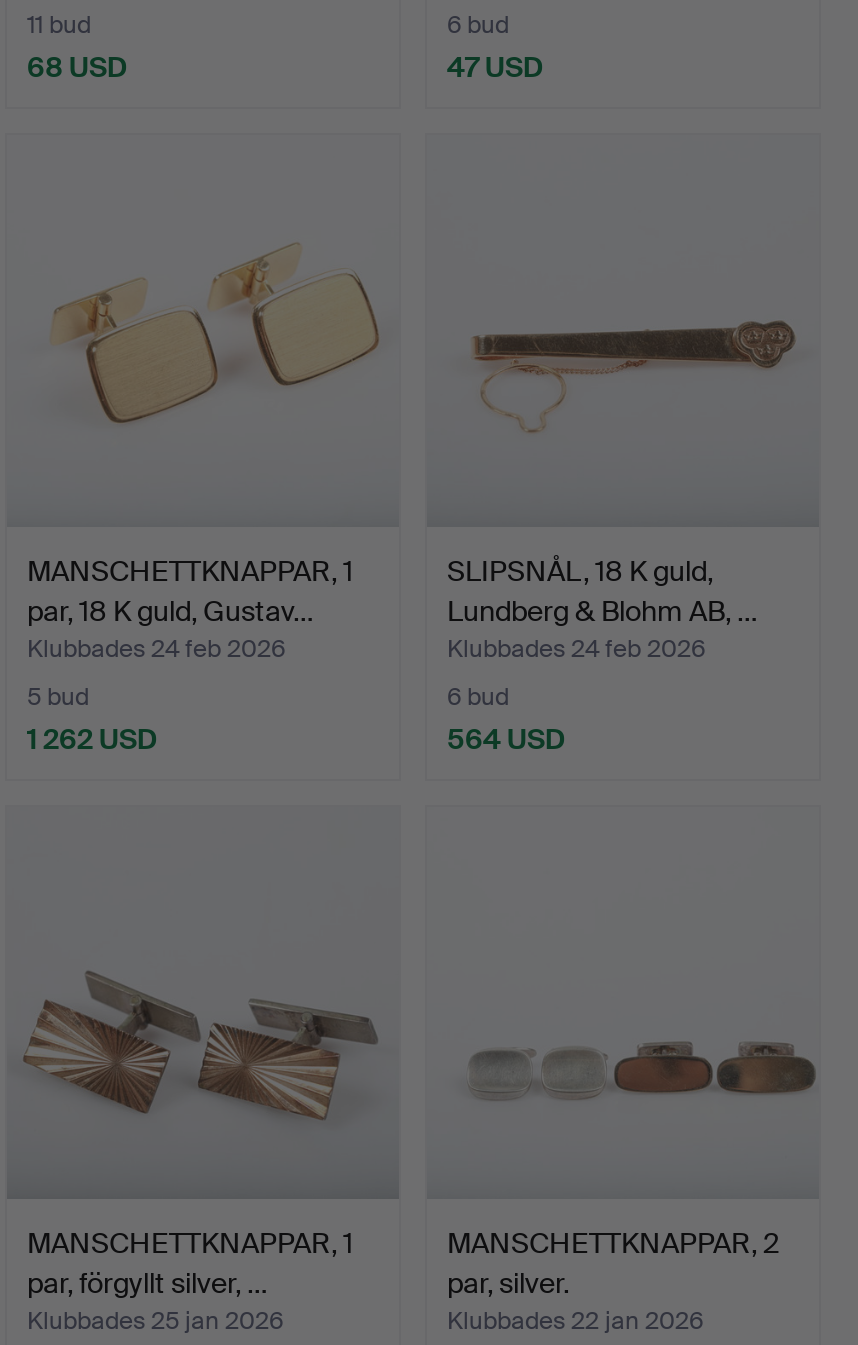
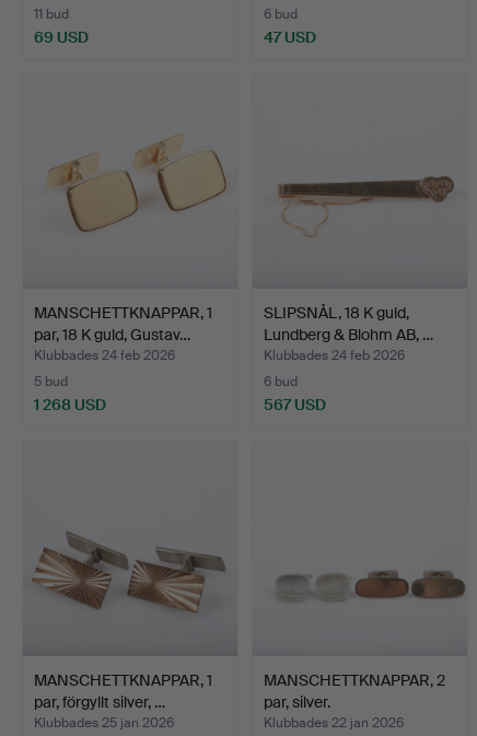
[27,49,127,85] 68 USD -> [34,27,89,47] 69 USD
[27,721,157,757] 1 262 USD -> [34,395,106,414] 1 268 USD
[447,721,565,757] 564 USD -> [264,395,326,414] 567 USD

